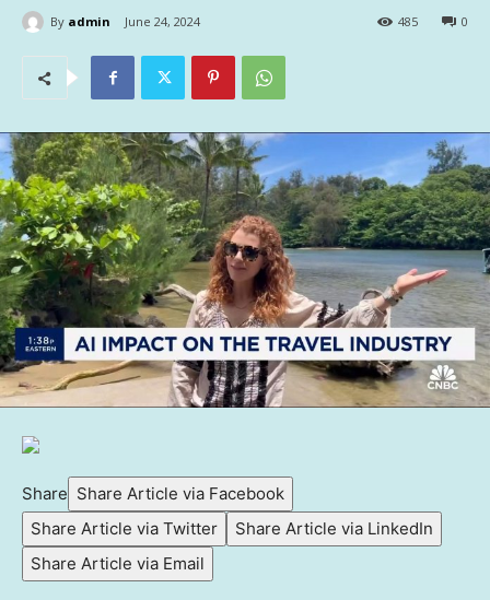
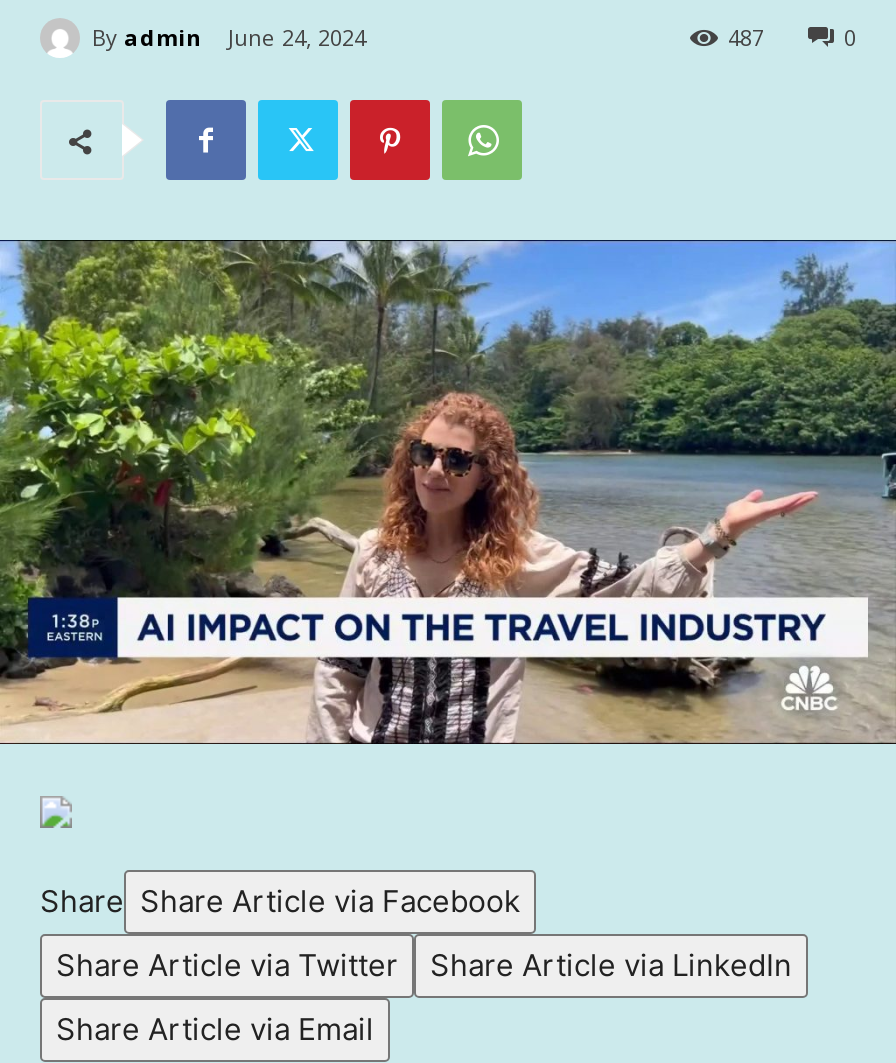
[398,13,418,30] 485 -> [728,23,764,53] 487

